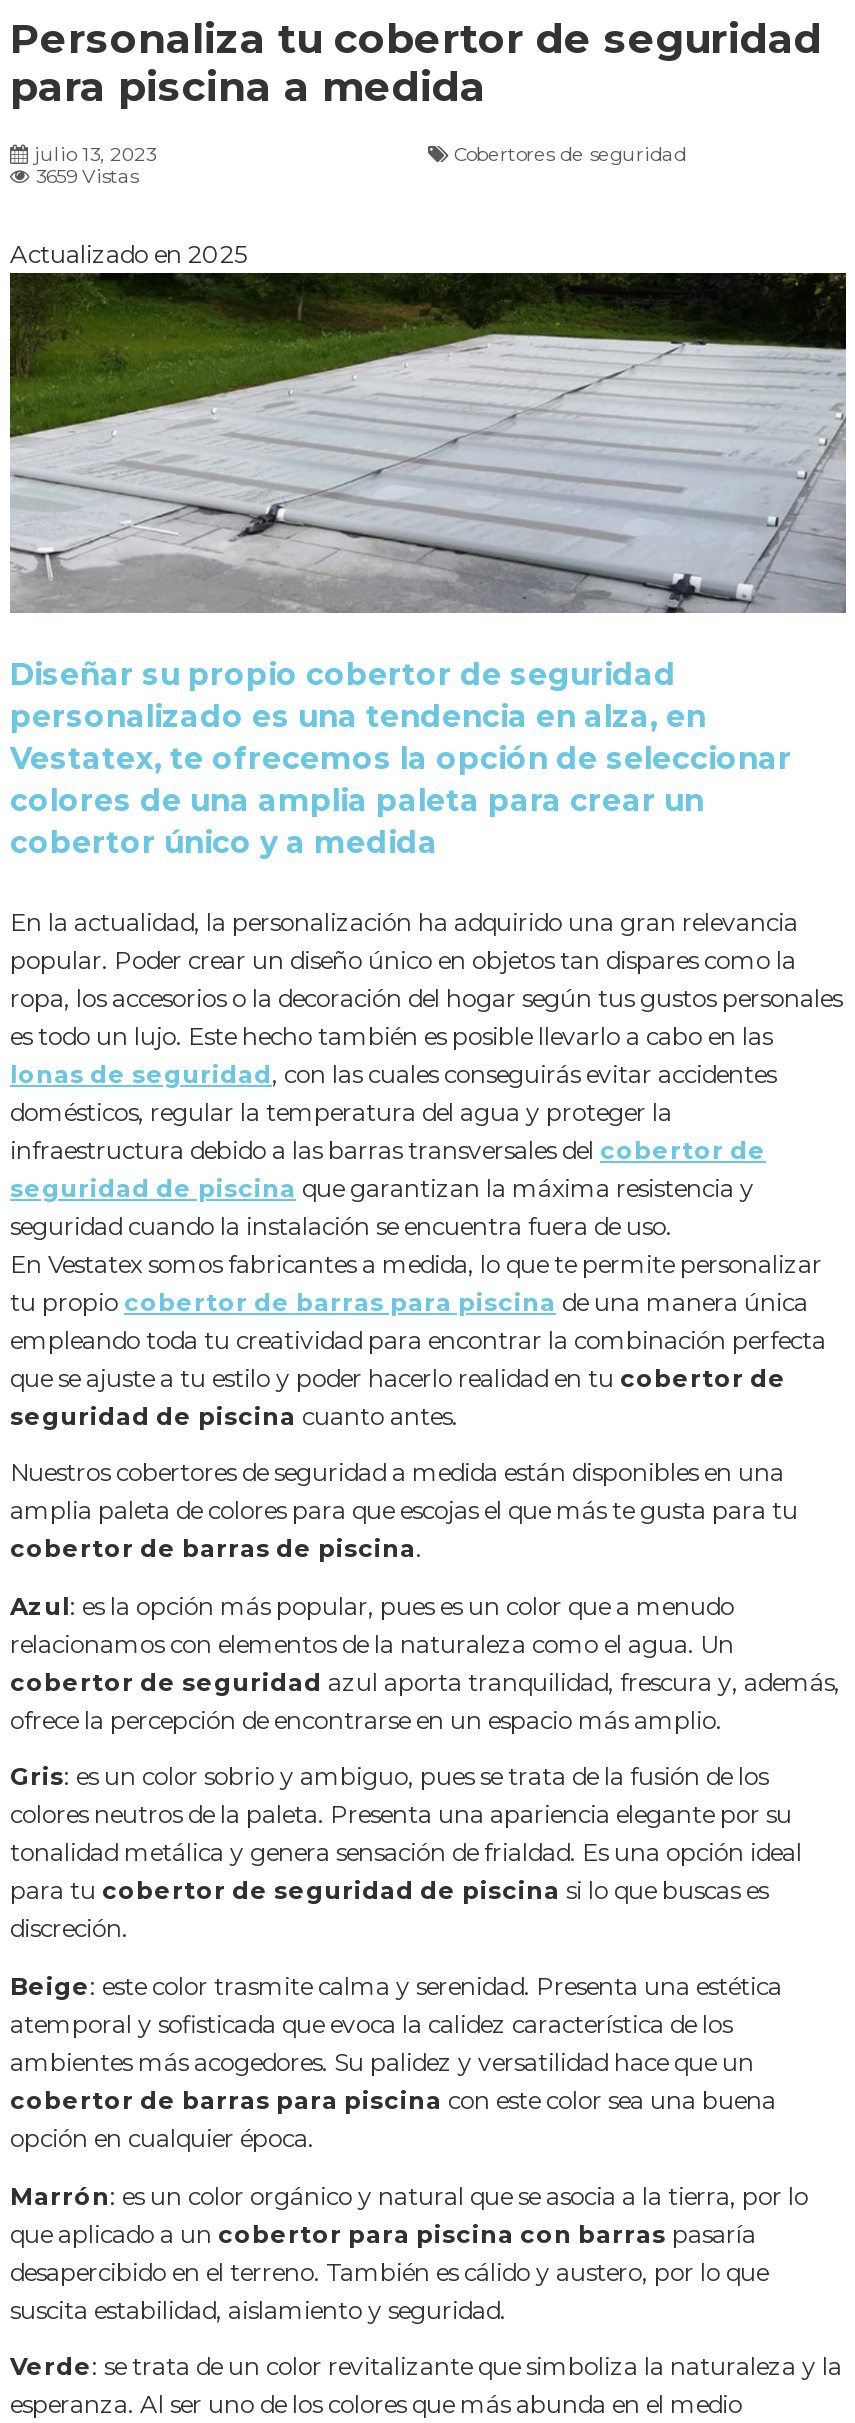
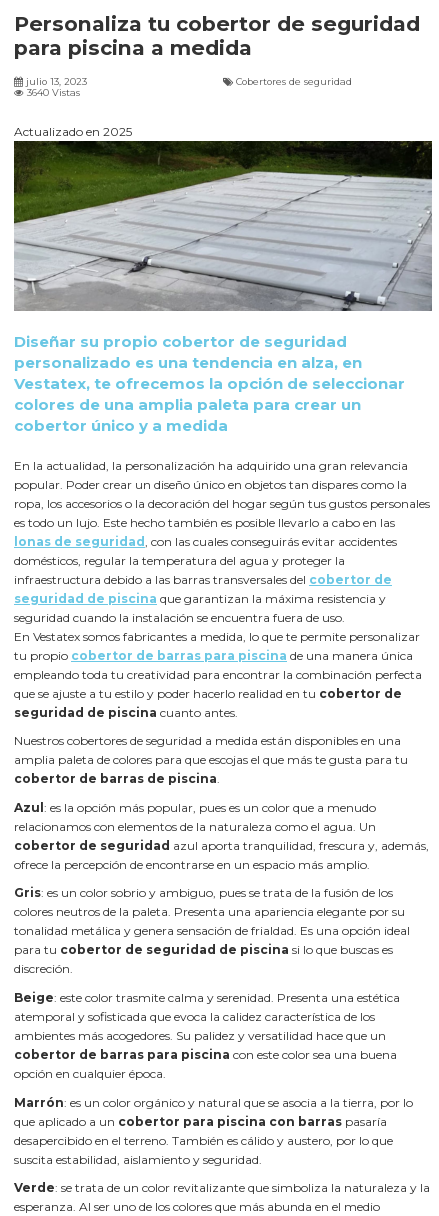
[36,166,138,188] 3659 Vistas -> [27,87,80,98] 3640 Vistas

